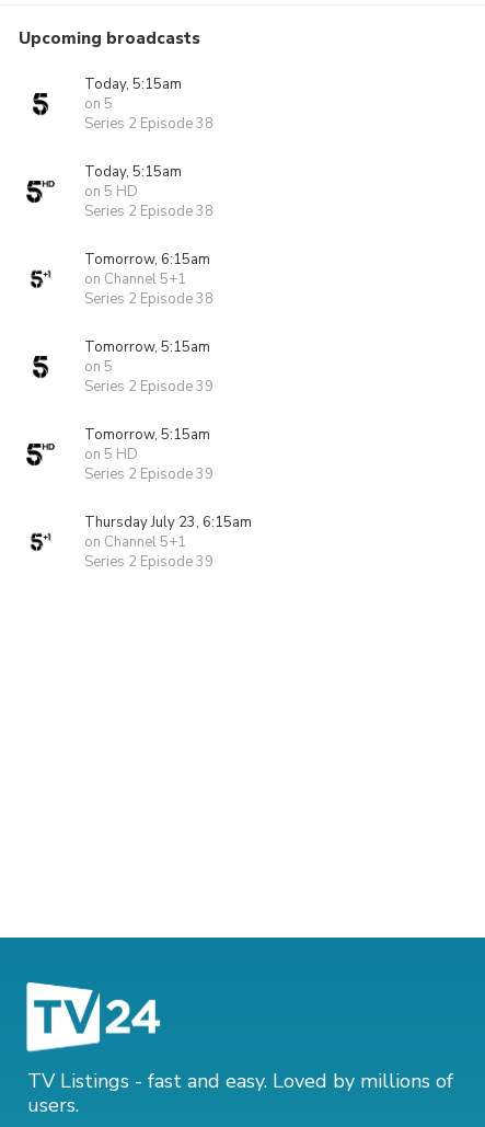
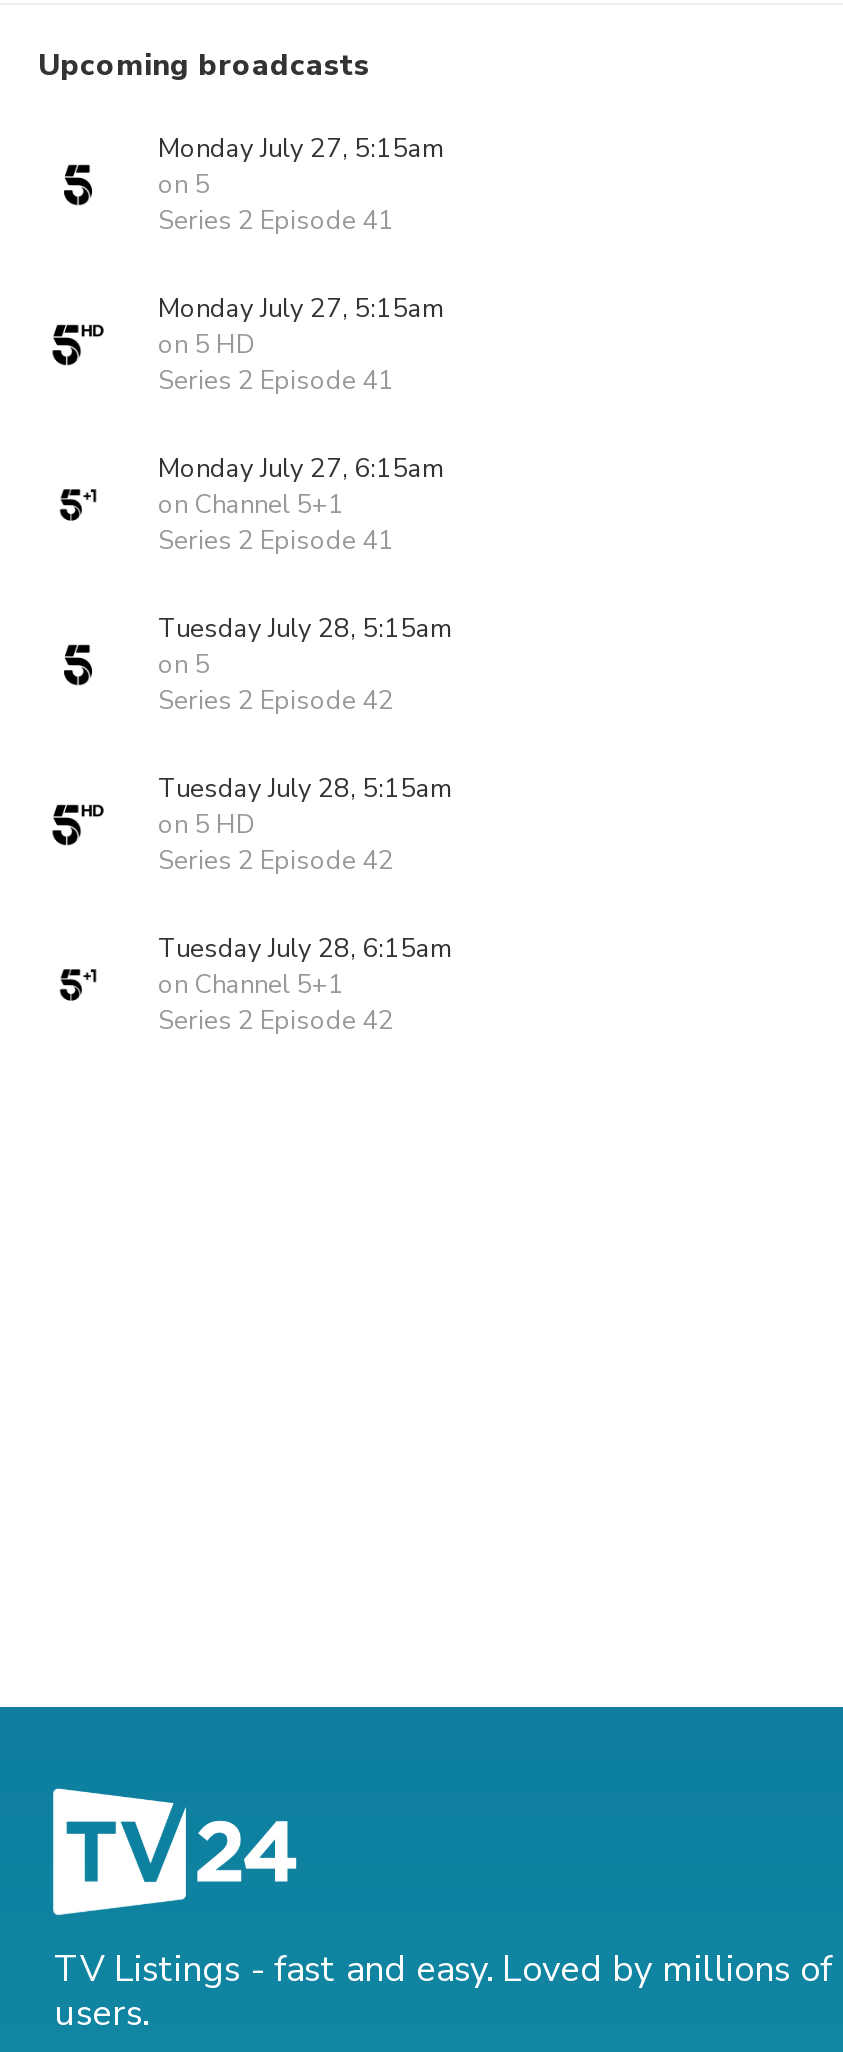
[84,74,182,94] Today, 5:15am -> [158,131,444,167] Monday July 27, 5:15am
[84,114,213,134] Series 2 Episode 38 -> [158,203,394,239] Series 2 Episode 41
[84,162,182,182] Today, 5:15am -> [158,291,444,327] Monday July 27, 5:15am
[84,202,213,221] Series 2 Episode 38 -> [158,363,394,399] Series 2 Episode 41
[84,250,210,269] Tomorrow, 6:15am -> [158,451,444,487] Monday July 27, 6:15am
[84,289,213,309] Series 2 Episode 38 -> [158,523,394,559] Series 2 Episode 41
[84,337,210,357] Tomorrow, 5:15am -> [158,611,452,647] Tuesday July 28, 5:15am
[84,377,213,396] Series 2 Episode 39 -> [158,683,394,719] Series 2 Episode 42
[84,425,210,445] Tomorrow, 5:15am -> [158,771,452,807] Tuesday July 28, 5:15am
[84,464,213,484] Series 2 Episode 39 -> [158,843,394,879] Series 2 Episode 42
[84,513,252,532] Thursday July 23, 6:15am -> [158,931,452,967] Tuesday July 28, 6:15am
[84,552,213,572] Series 2 Episode 39 -> [158,1003,394,1039] Series 2 Episode 42

